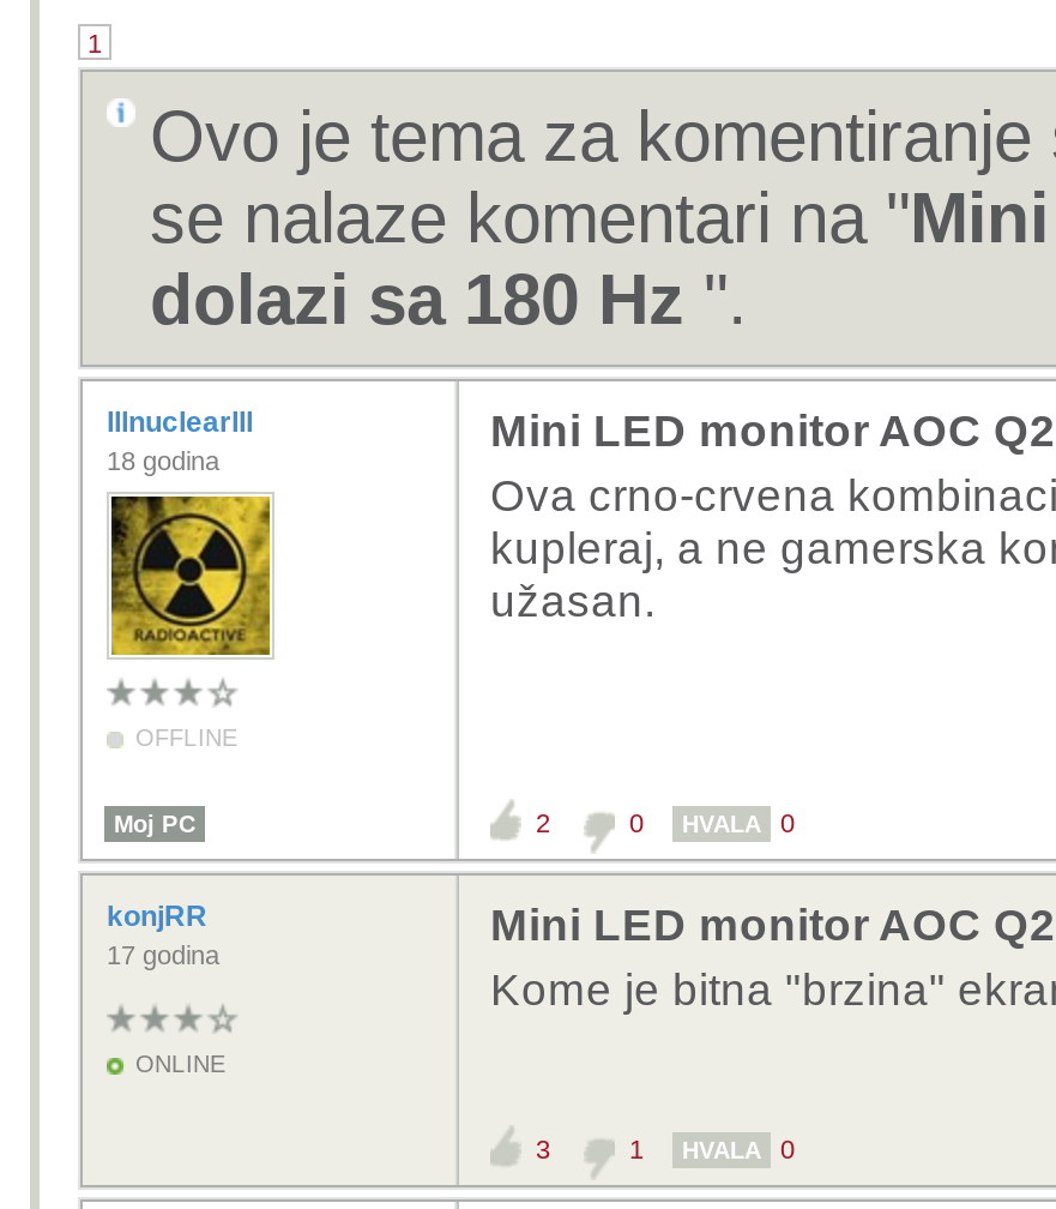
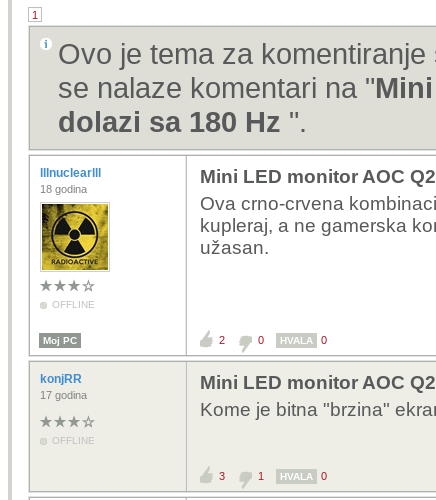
[135,1051,227,1077] ONLINE -> [52,435,95,446] OFFLINE

